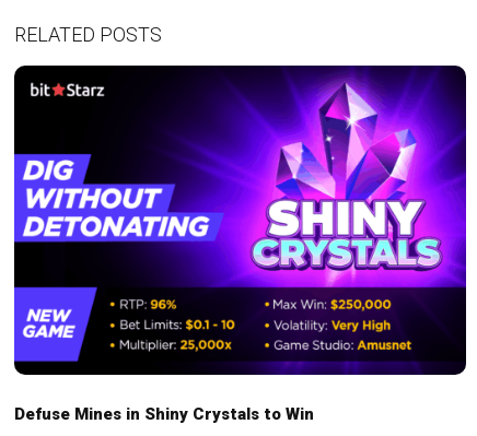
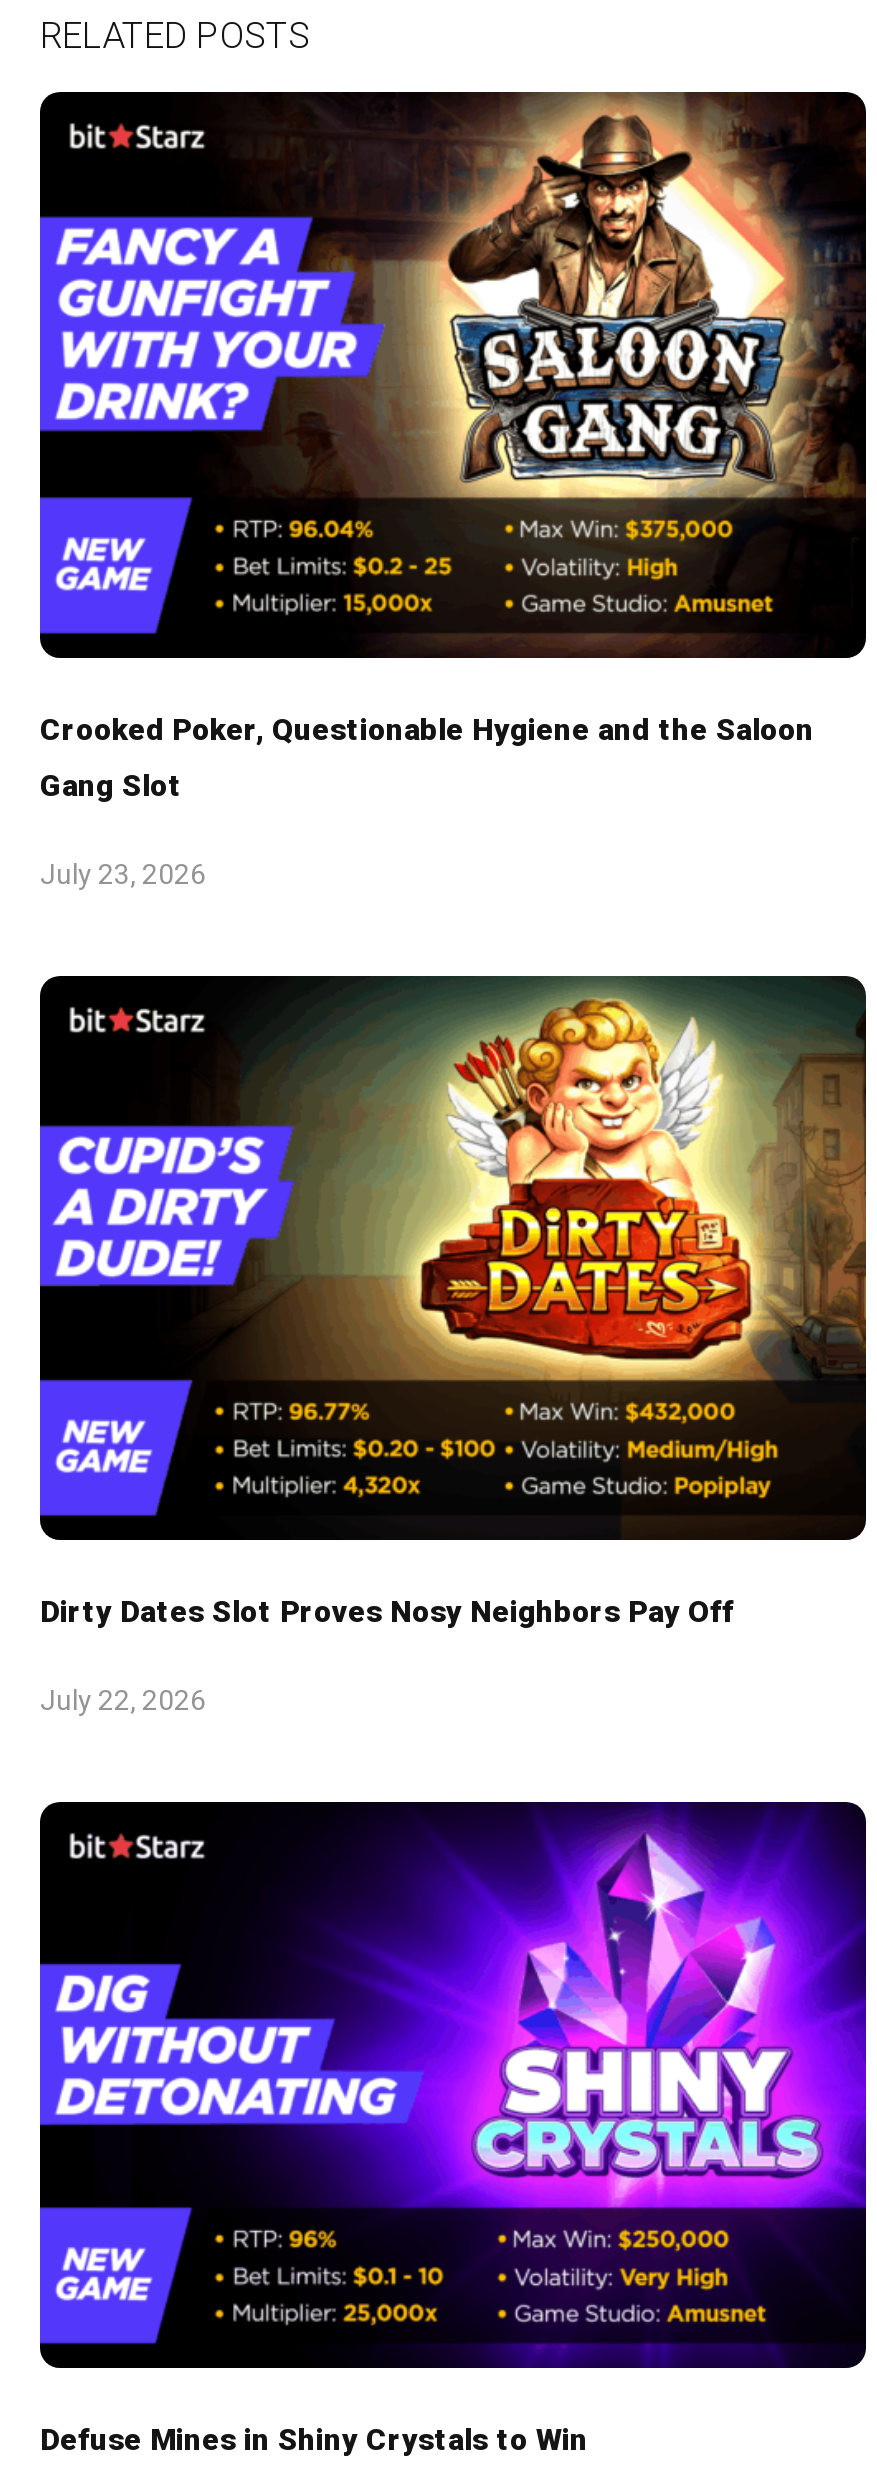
none -> [38,90,868,890] [image] | Crooked Poker, Questionable Hygiene and the Saloon | Gang Slot | July 23, 2026
none -> [38,974,868,1717] [image] | Dirty Dates Slot Proves Nosy Neighbors Pay Off | July 22, 2026

